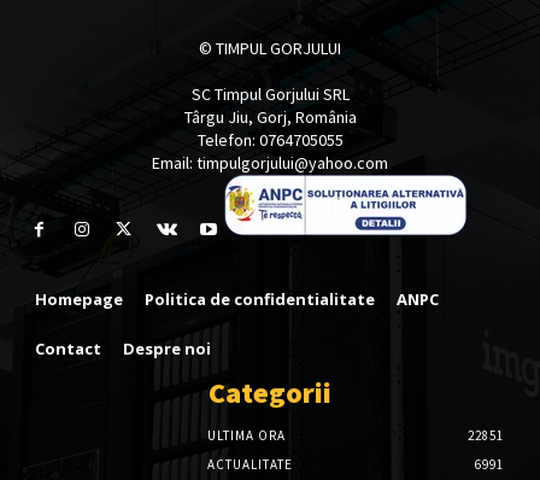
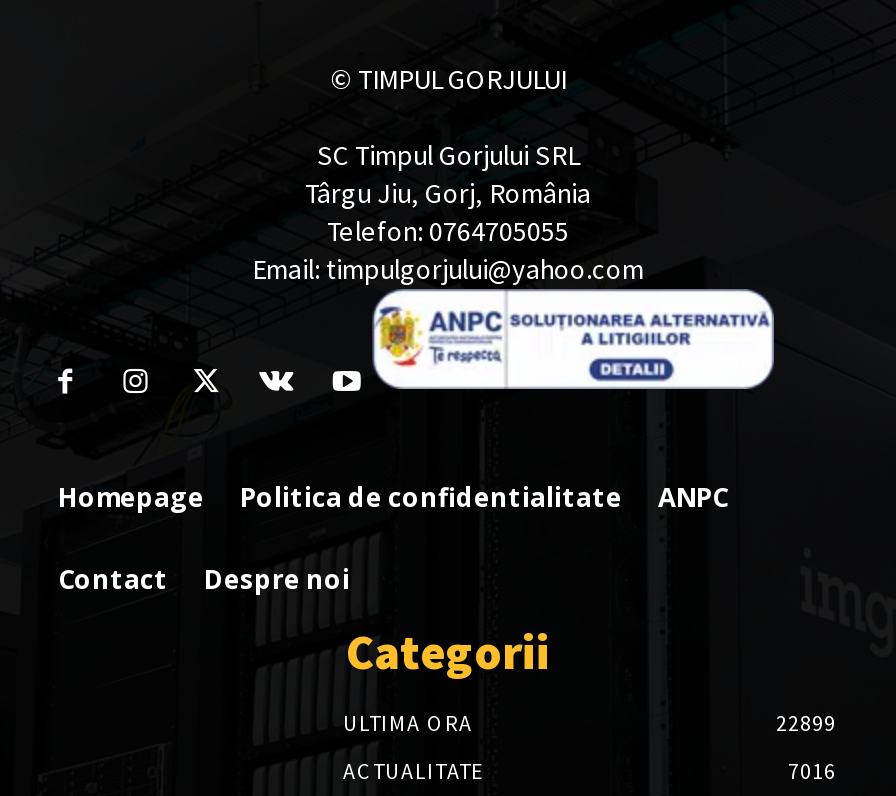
[468,427,504,444] 22851 -> [776,709,836,737] 22899
[475,456,504,473] 6991 -> [788,757,836,785] 7016

